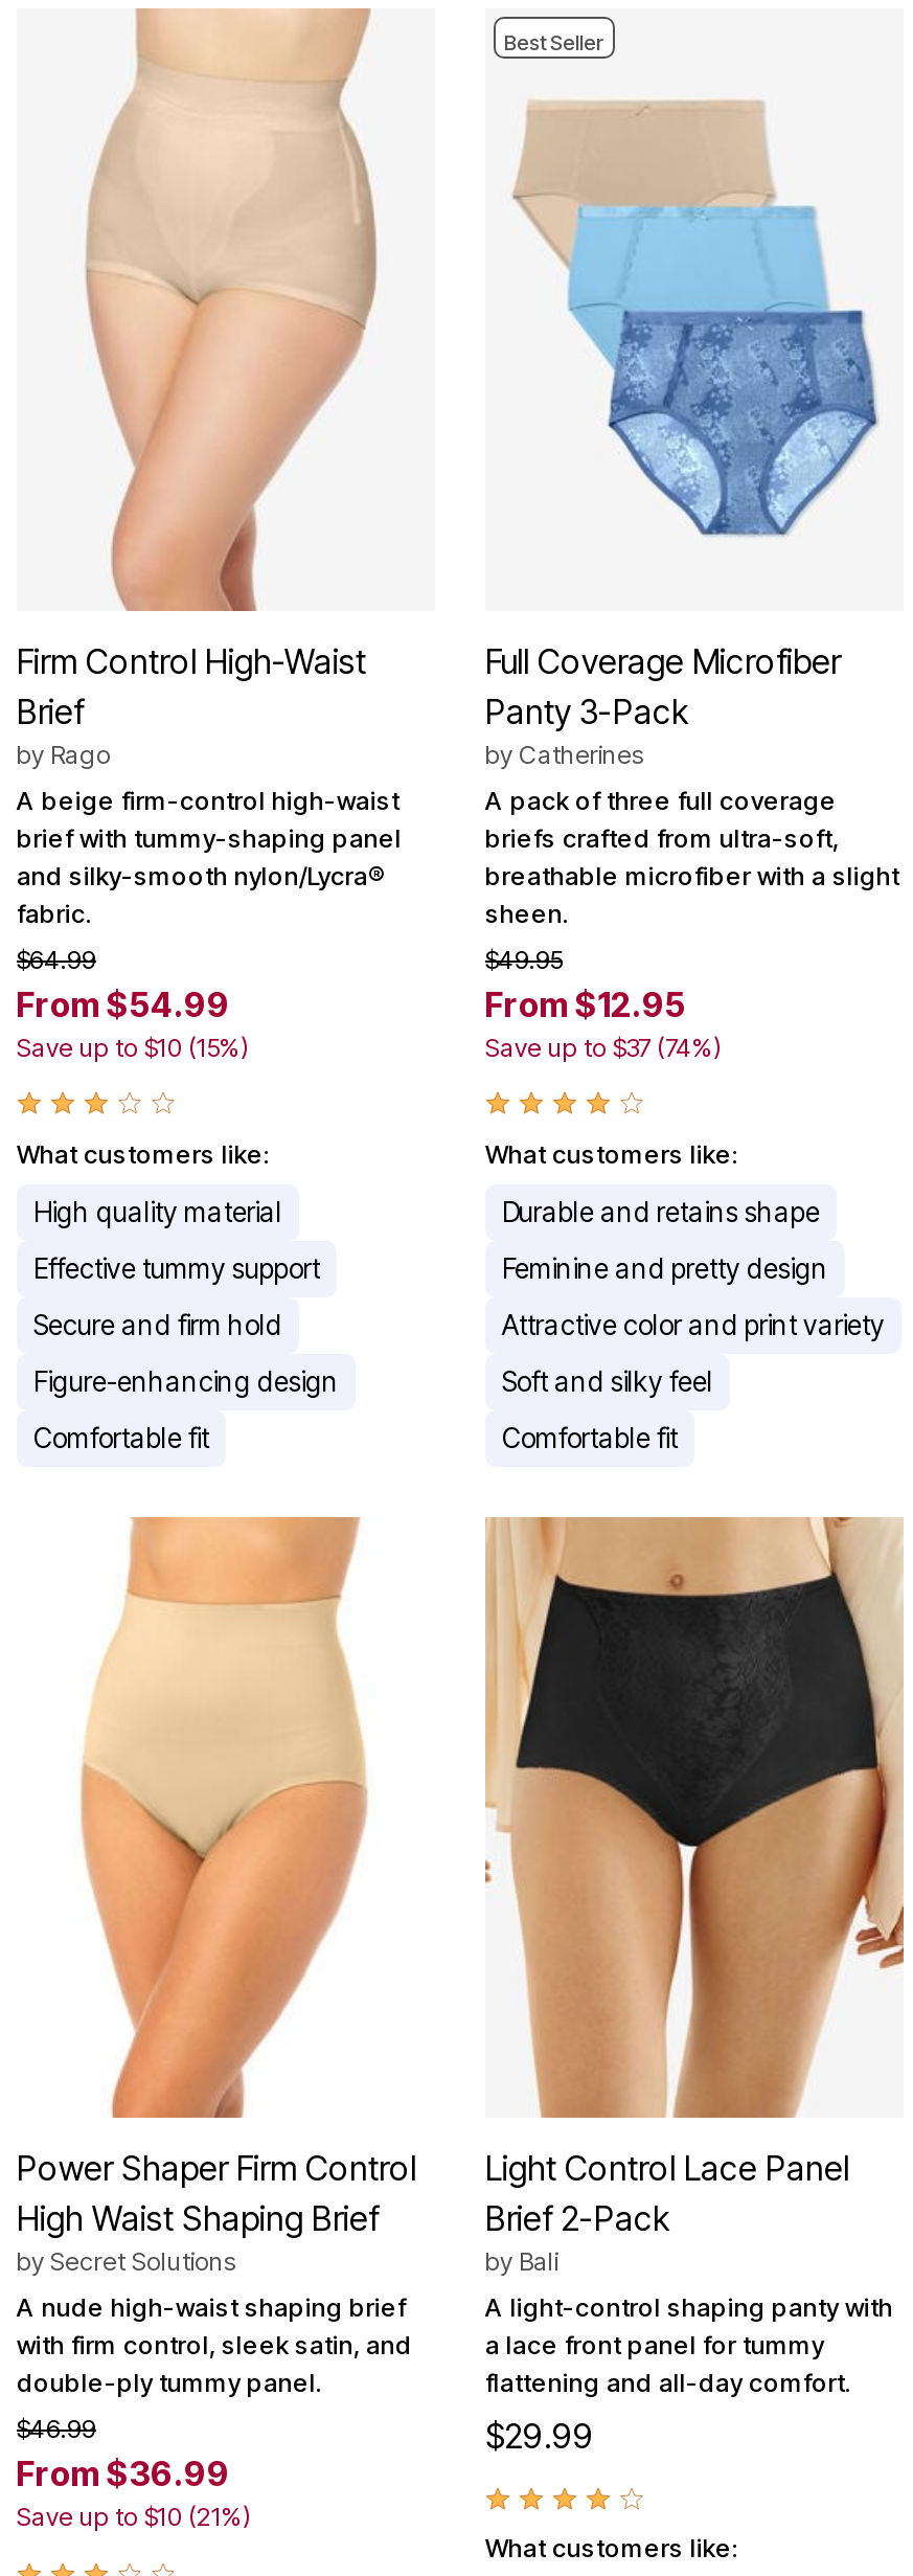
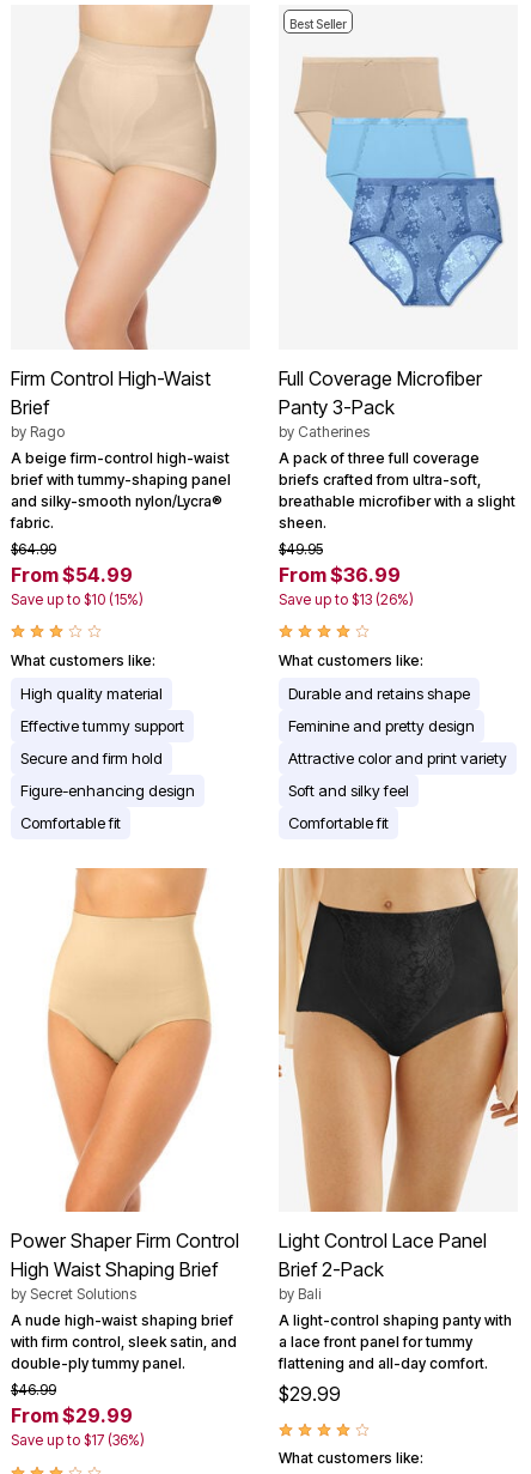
[485,983,686,1025] From $12.95 -> [279,563,401,586] From $36.99
[485,1031,722,1063] Save up to $37 (74%) -> [279,590,414,608] Save up to $13 (26%)
[17,2453,230,2495] From $36.99 -> [11,1404,133,1428] From $29.99
[17,2501,251,2533] Save up to $10 (21%) -> [11,1431,145,1449] Save up to $17 (36%)

